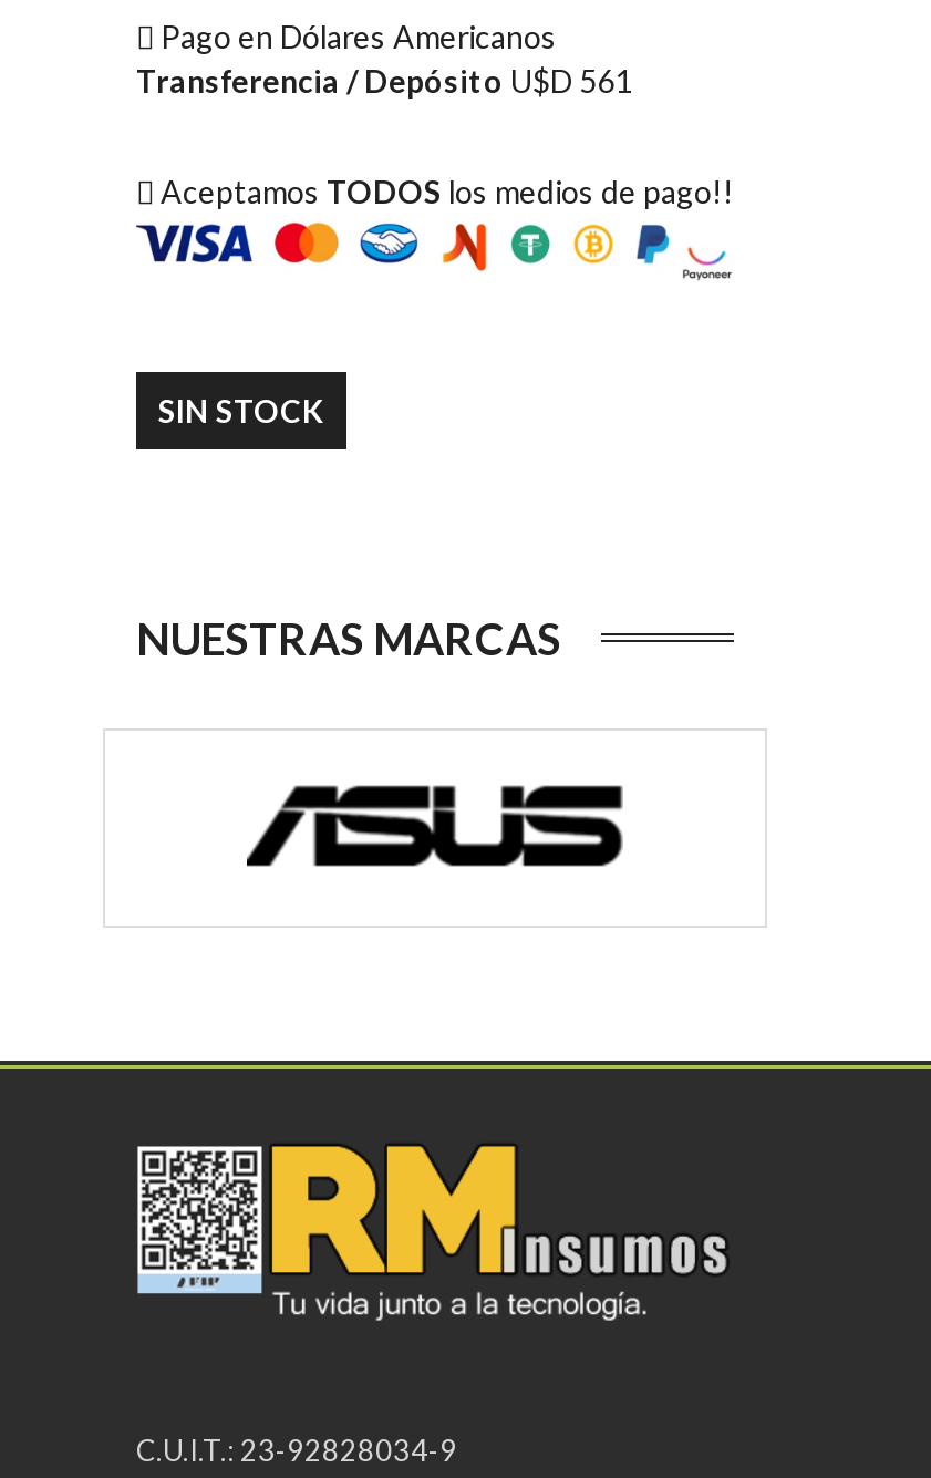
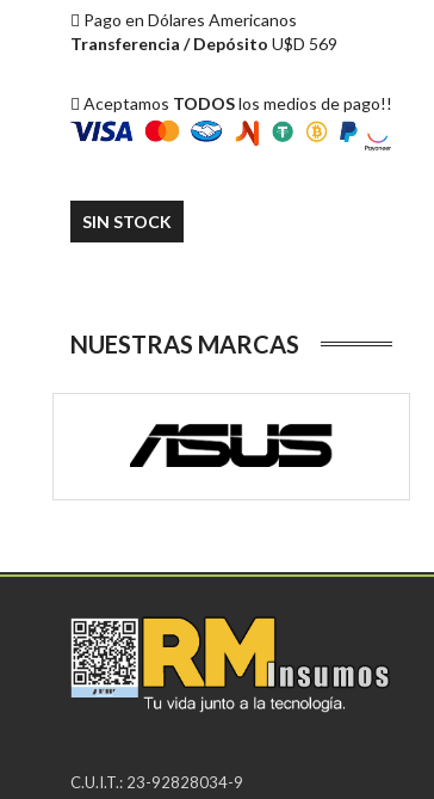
[136,63,632,100] Transferencia / Depósito U$D 561 -> [70,34,337,54] Transferencia / Depósito U$D 569

